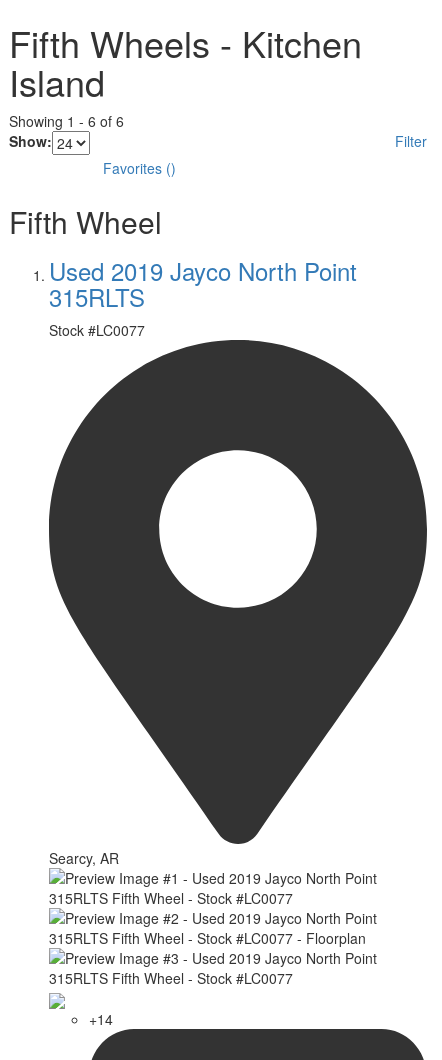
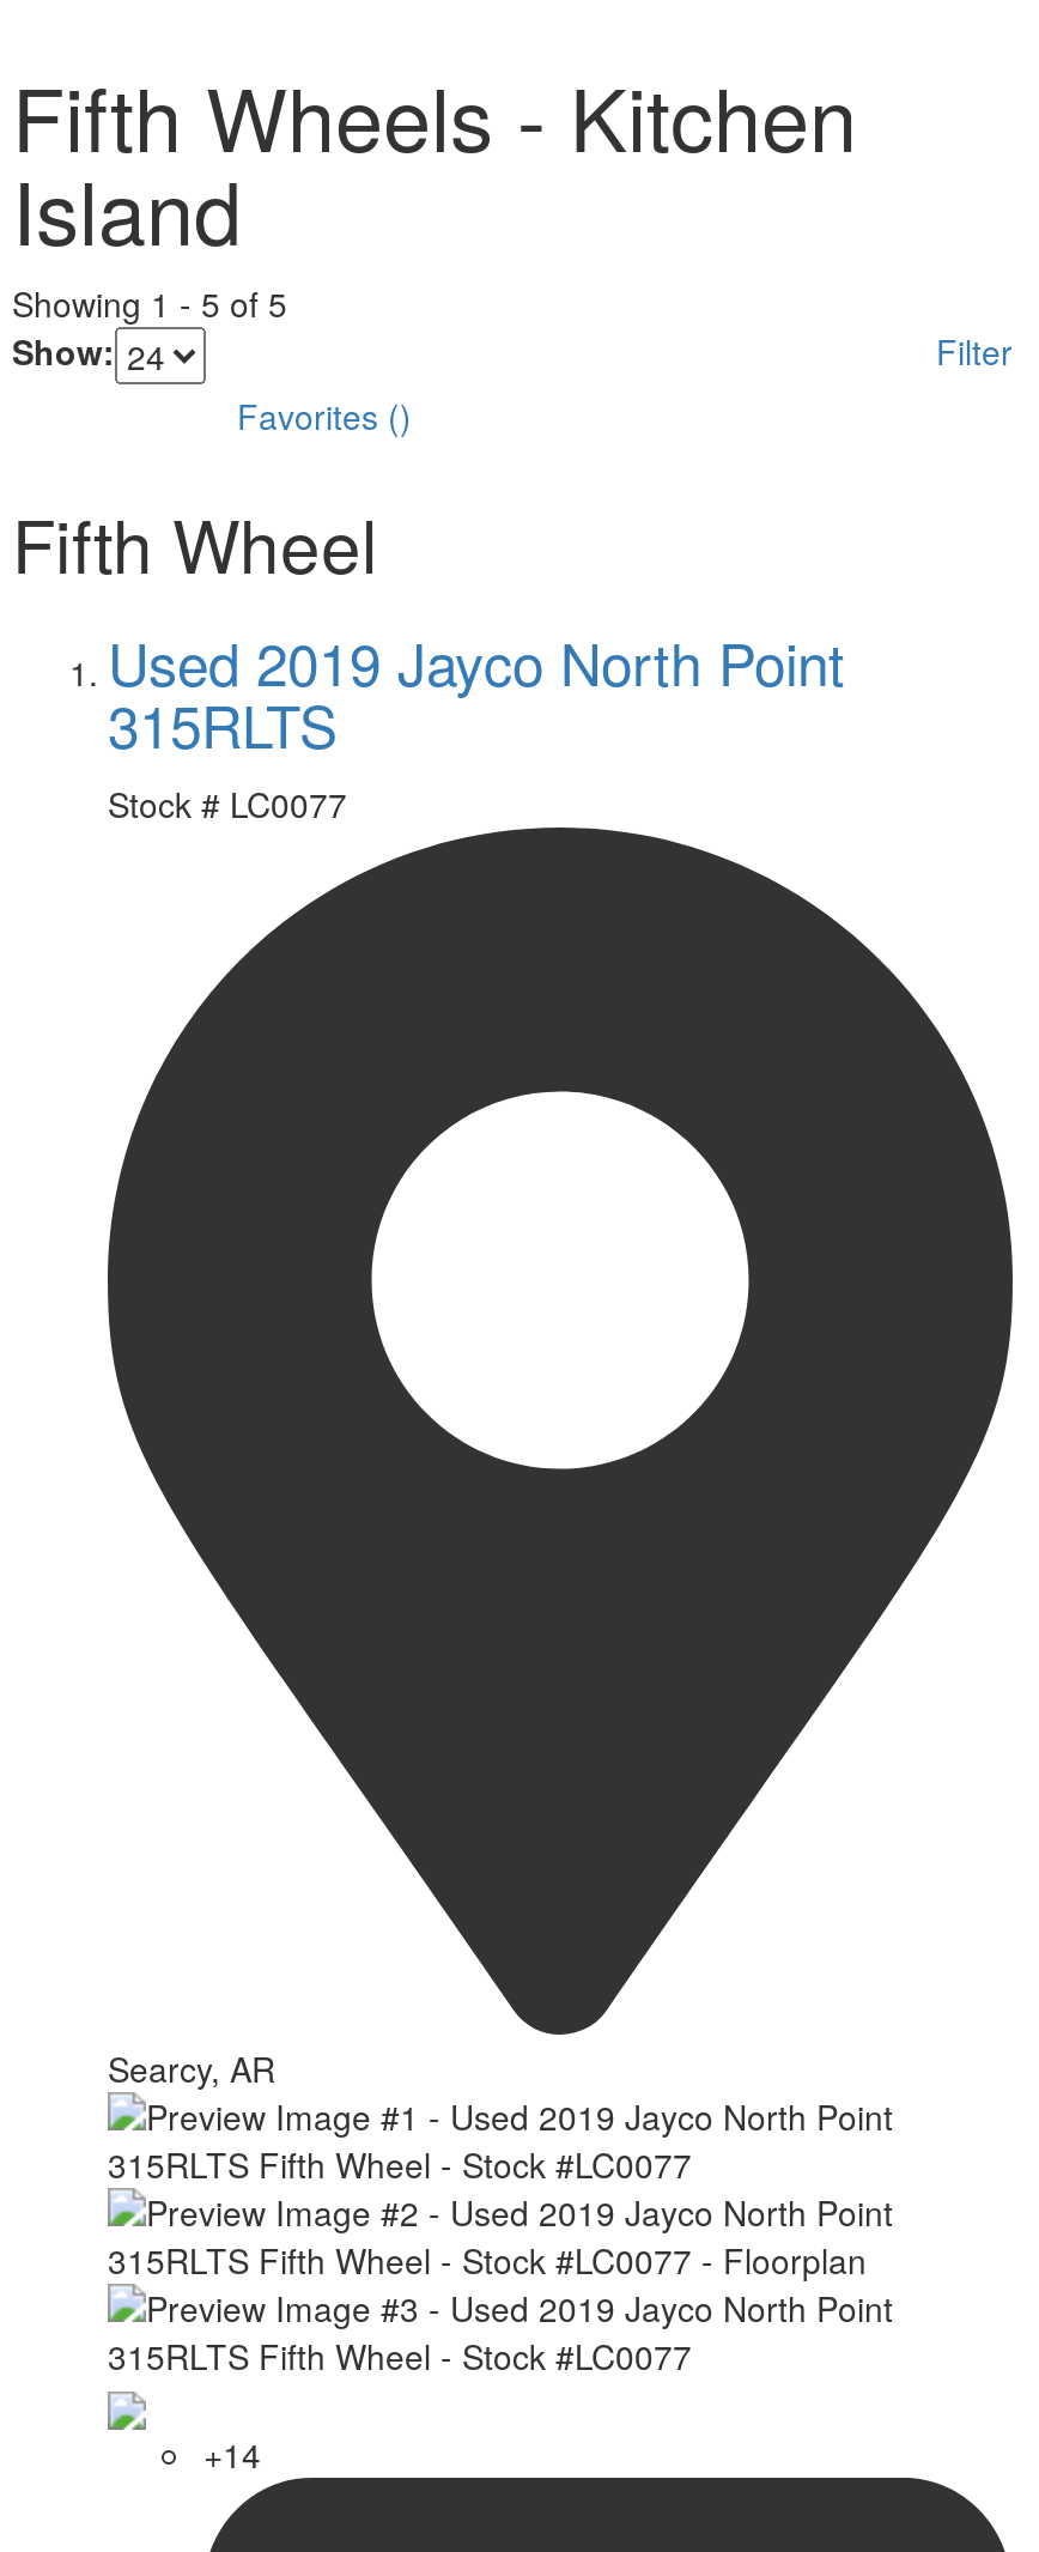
[9,111,124,131] Showing 1 - 6 of 6 -> [12,280,287,328] Showing 1 - 5 of 5
[49,320,145,340] Stock #LC0077 -> [108,780,347,828] Stock # LC0077

